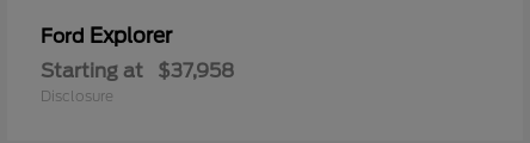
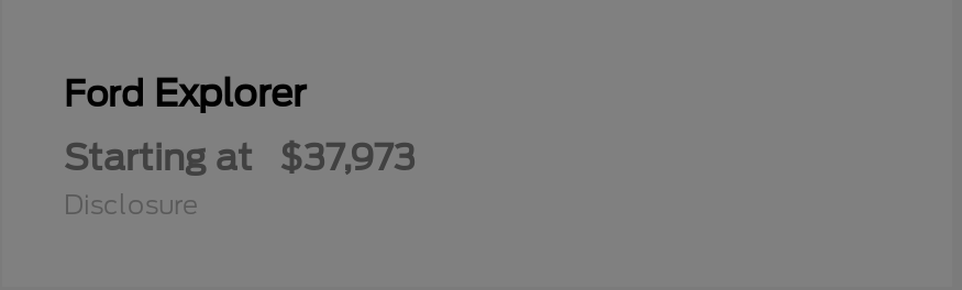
[41,59,234,82] Starting at $37,958 -> [64,137,416,179] Starting at $37,973

